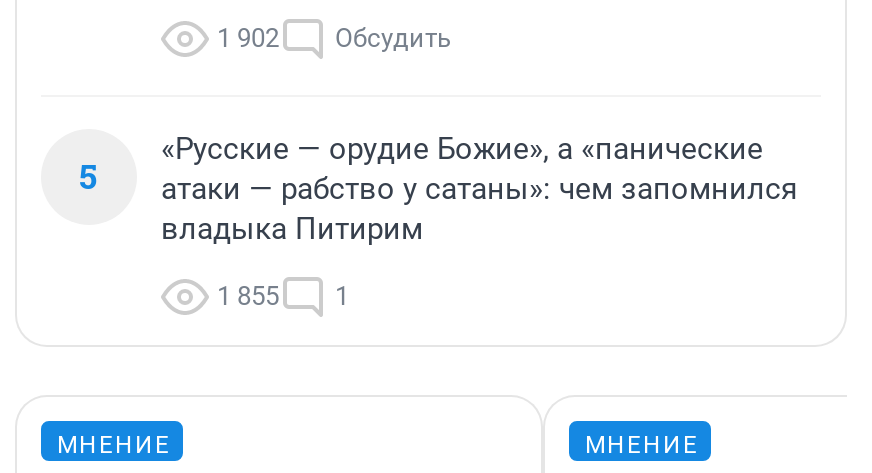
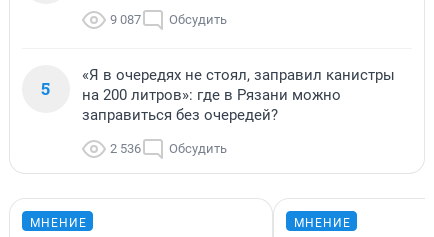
[217,22,451,52] 1 902 Обсудить -> [110,12,227,27] 9 087 Обсудить
[161,130,797,246] «Русские — орудие Божие», а «панические | атаки — рабство у сатаны»: чем запомнился | владыка Питирим -> [82,66,395,124] «Я в очередях не стоял, заправил канистры | на 200 литров»: где в Рязани можно | заправиться без очередей?
[217,280,349,310] 1 855 | 1 -> [110,141,227,156] 2 536 | Обсудить

